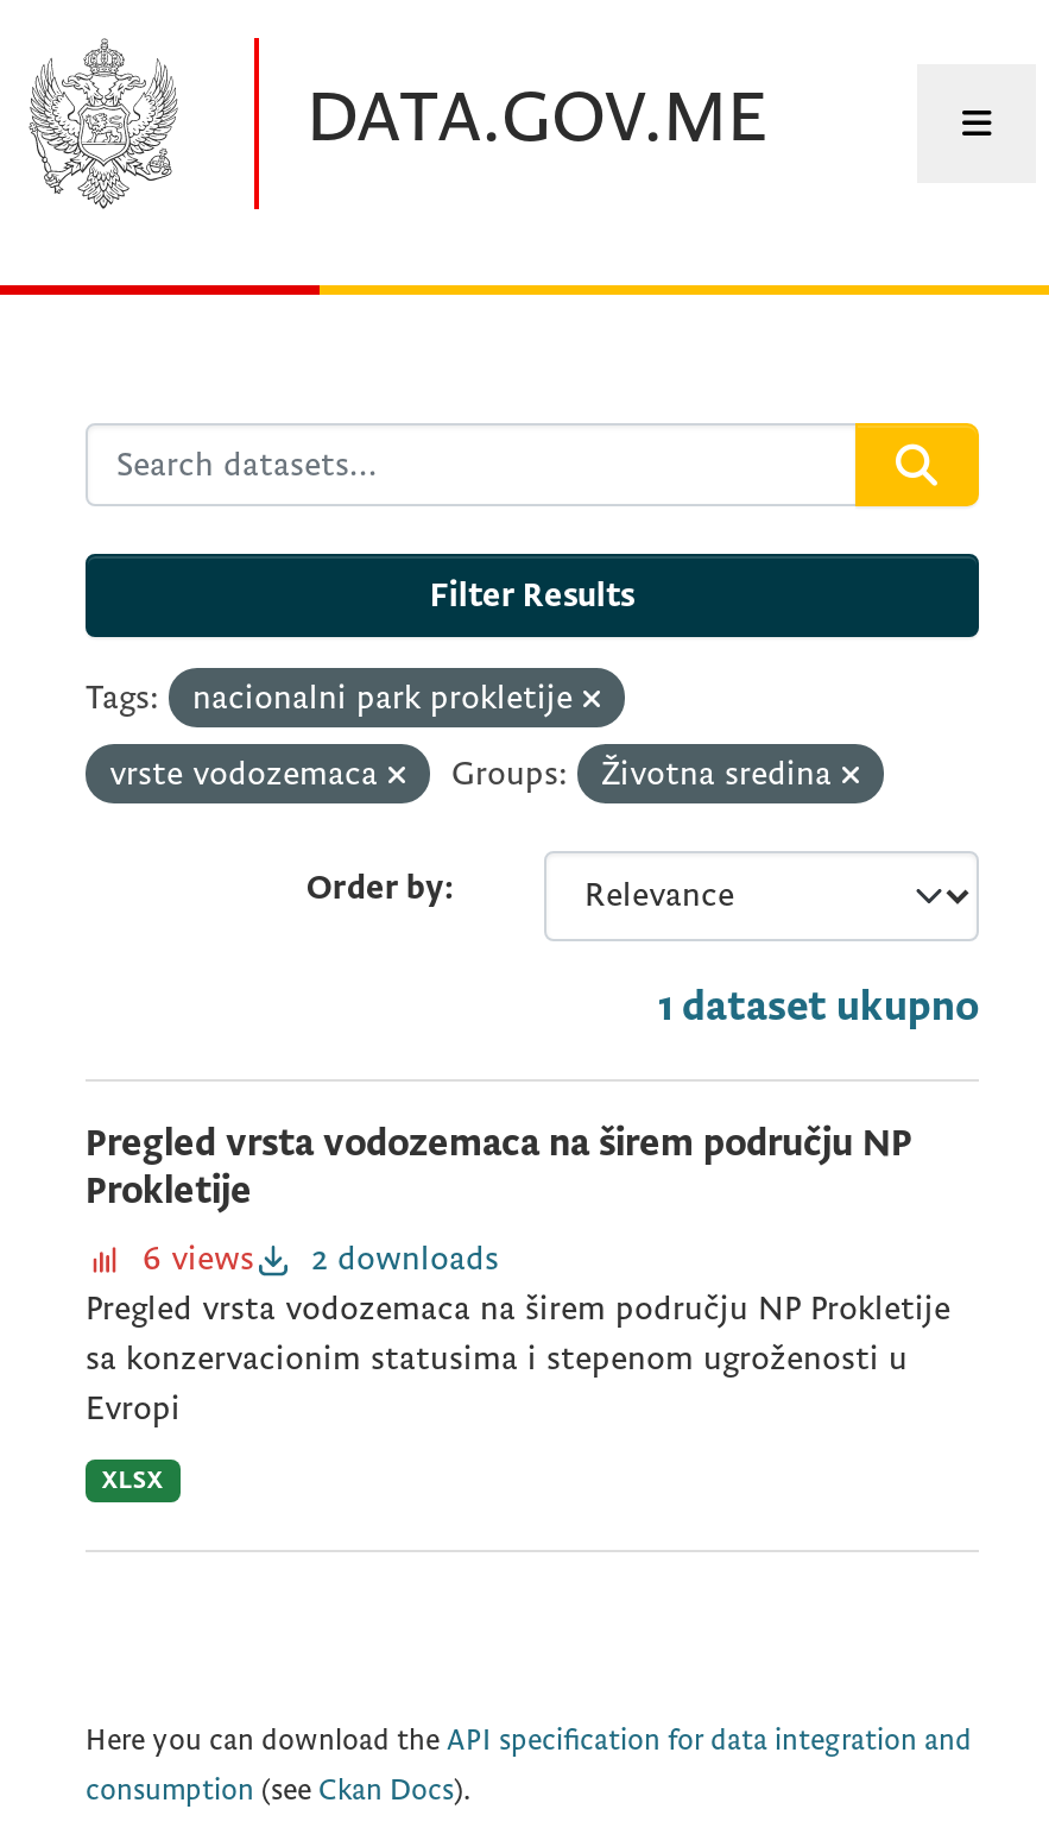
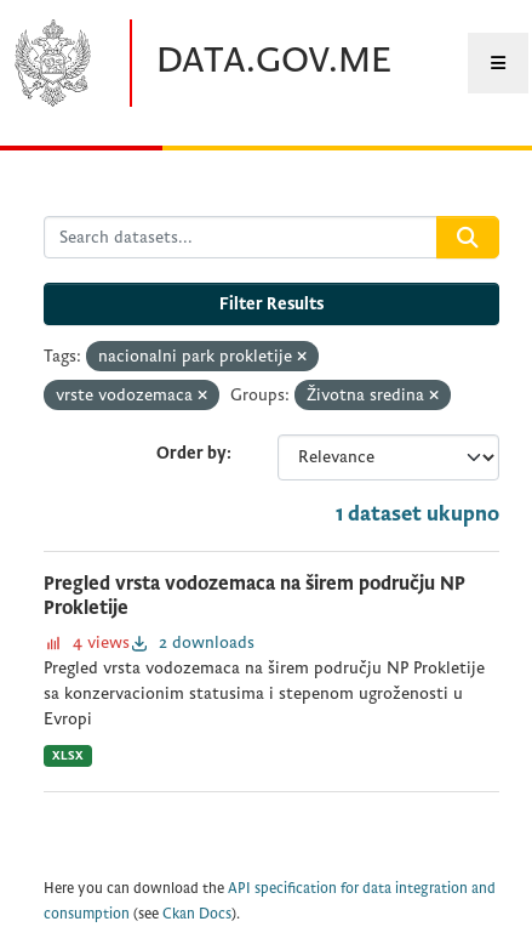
[143,1238,499,1279] 6 views 2 downloads -> [73,632,254,653] 4 views 2 downloads

